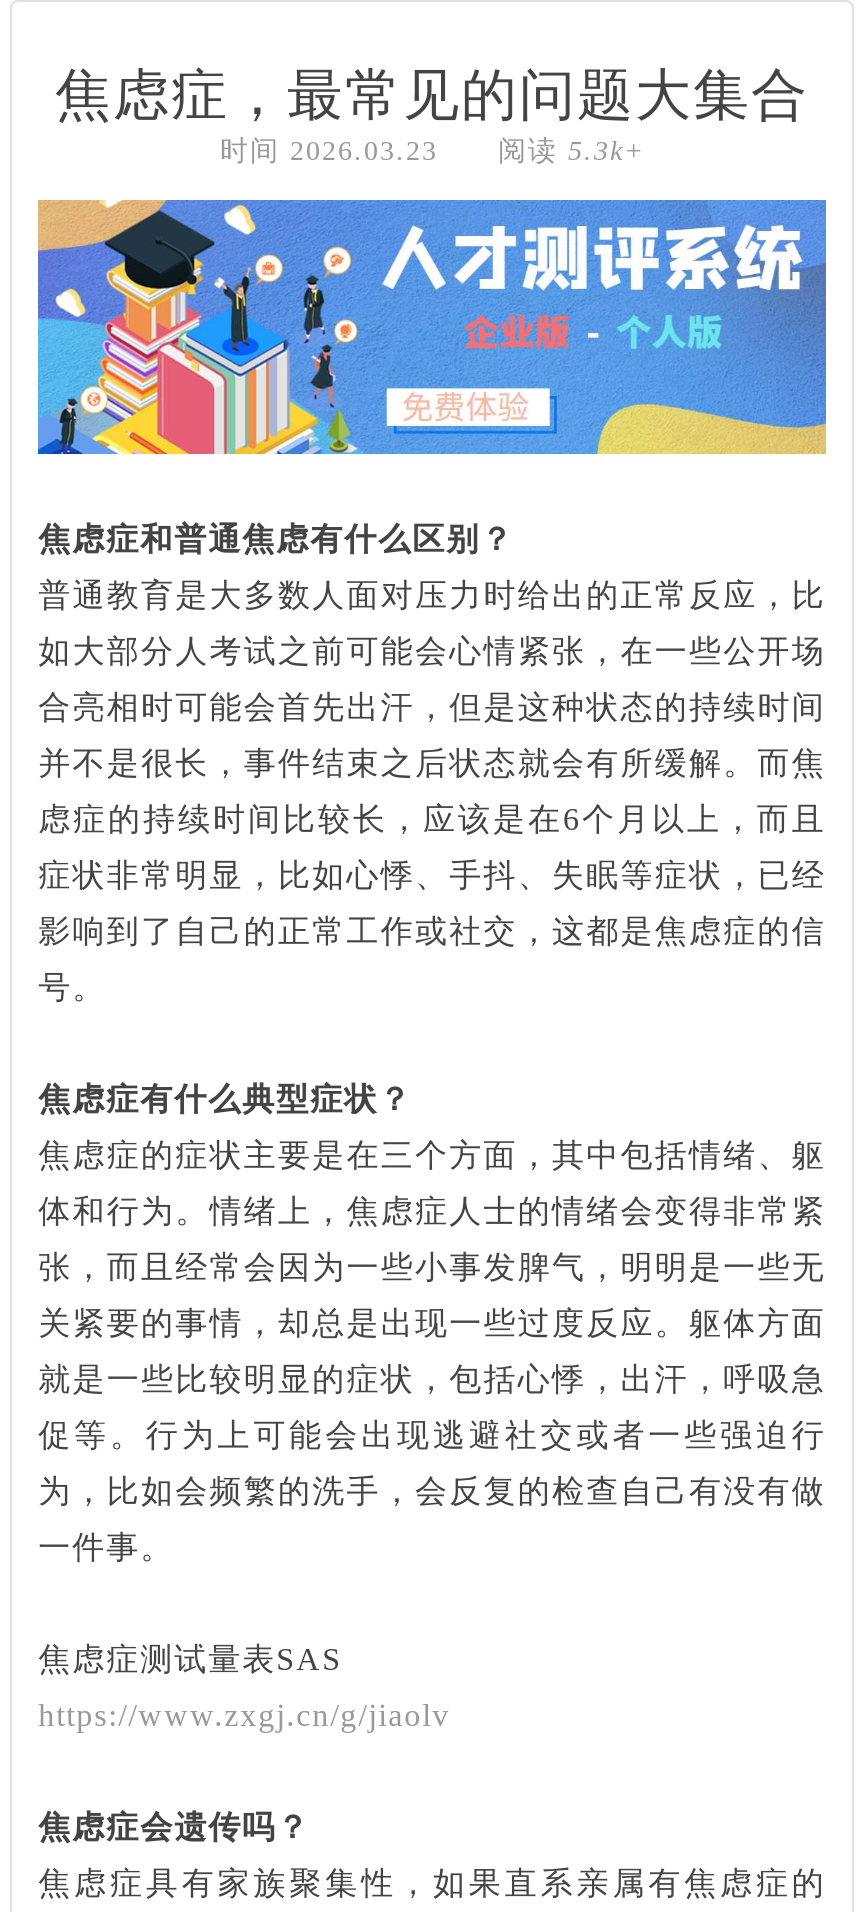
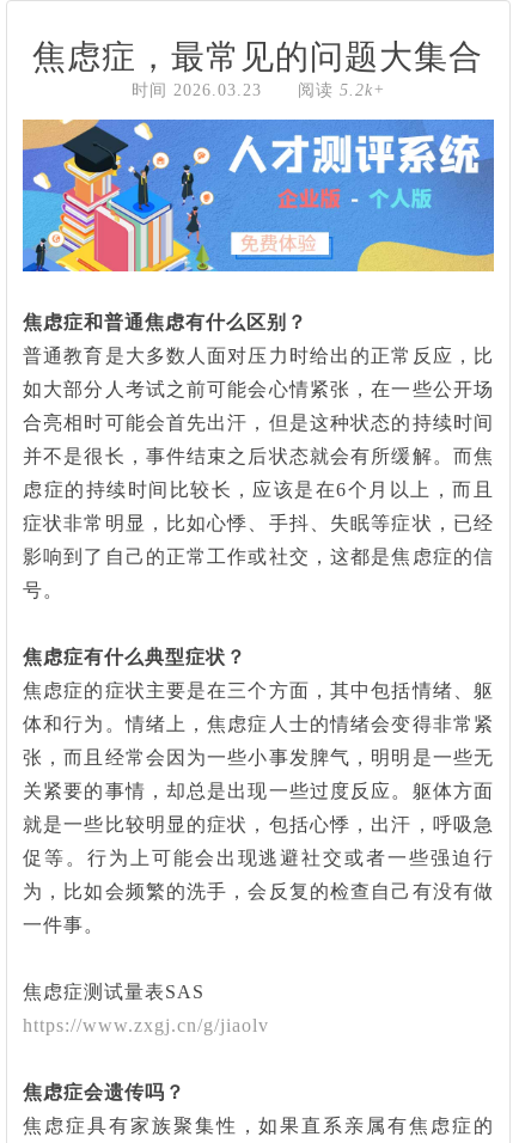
[220,136,644,166] 时间 2026.03.23 阅读5.3k+ -> [132,81,385,99] 时间 2026.03.23 阅读5.2k+

